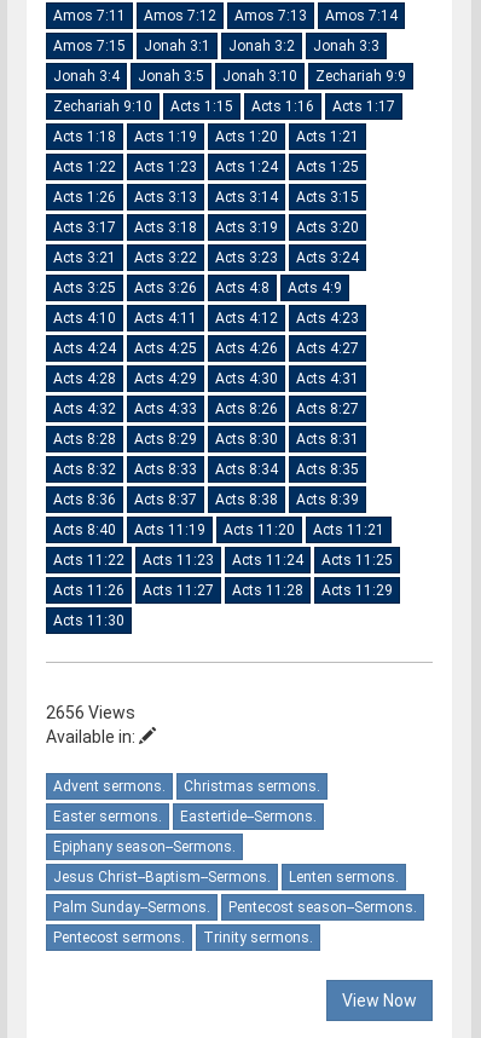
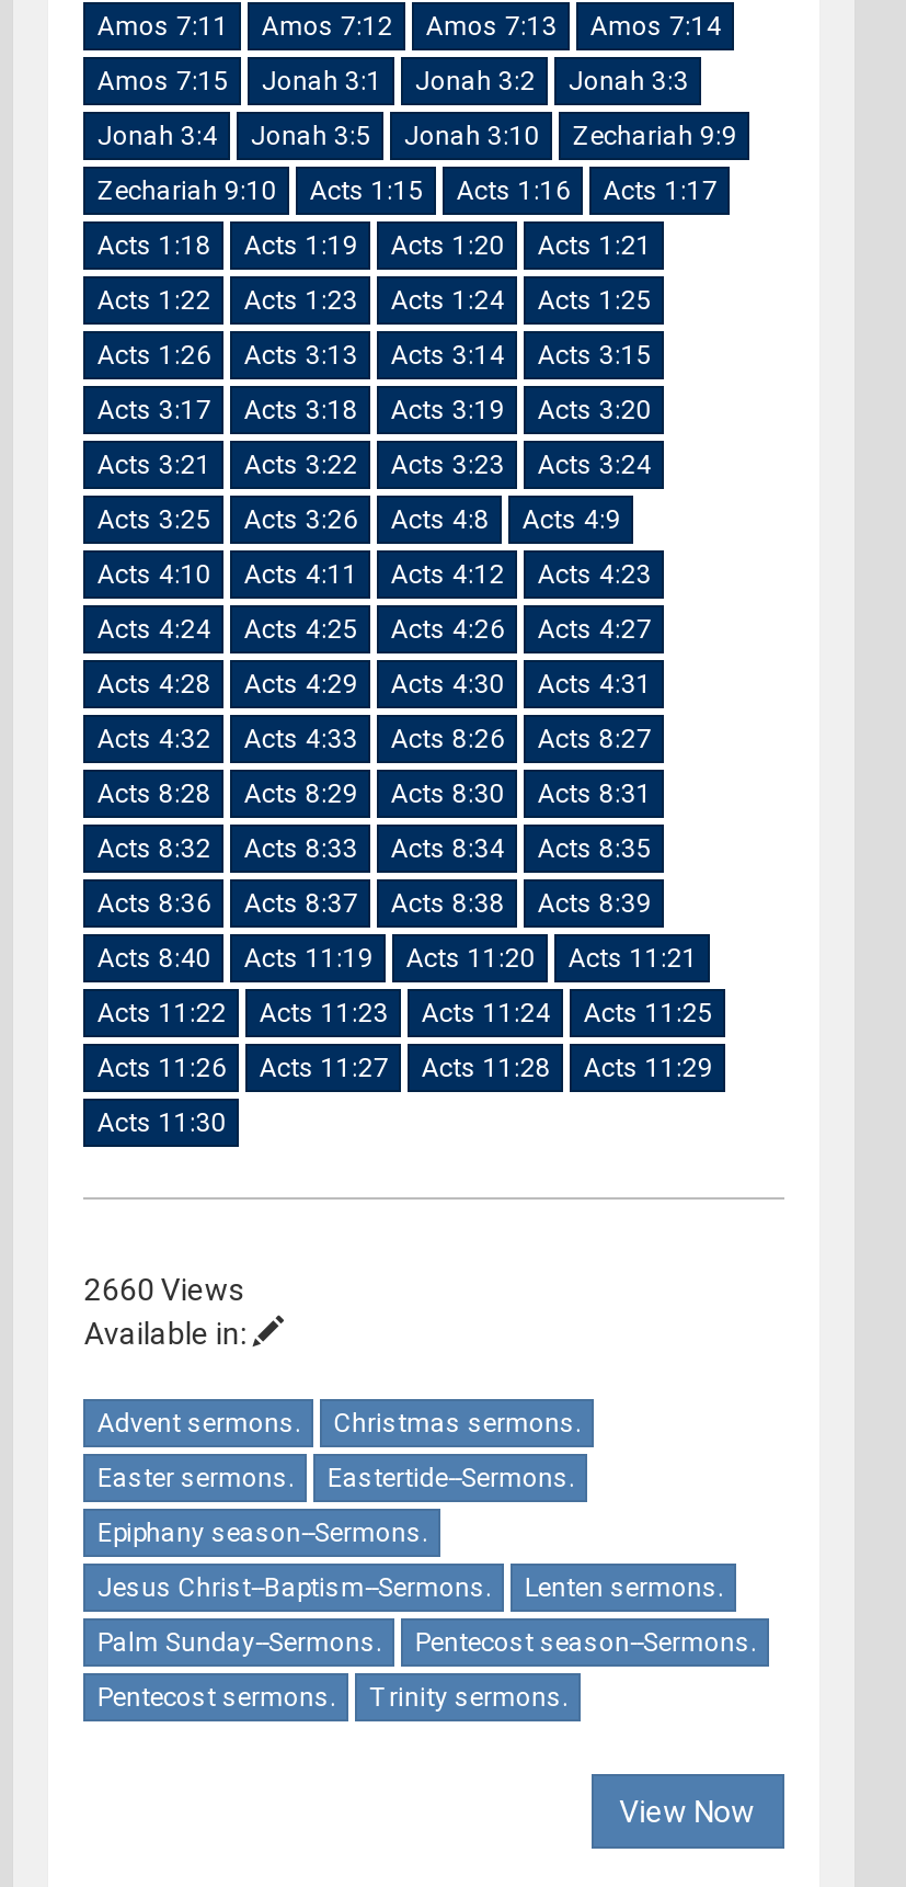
[46,703,136,722] 2656 Views -> [84,1272,246,1307] 2660 Views

